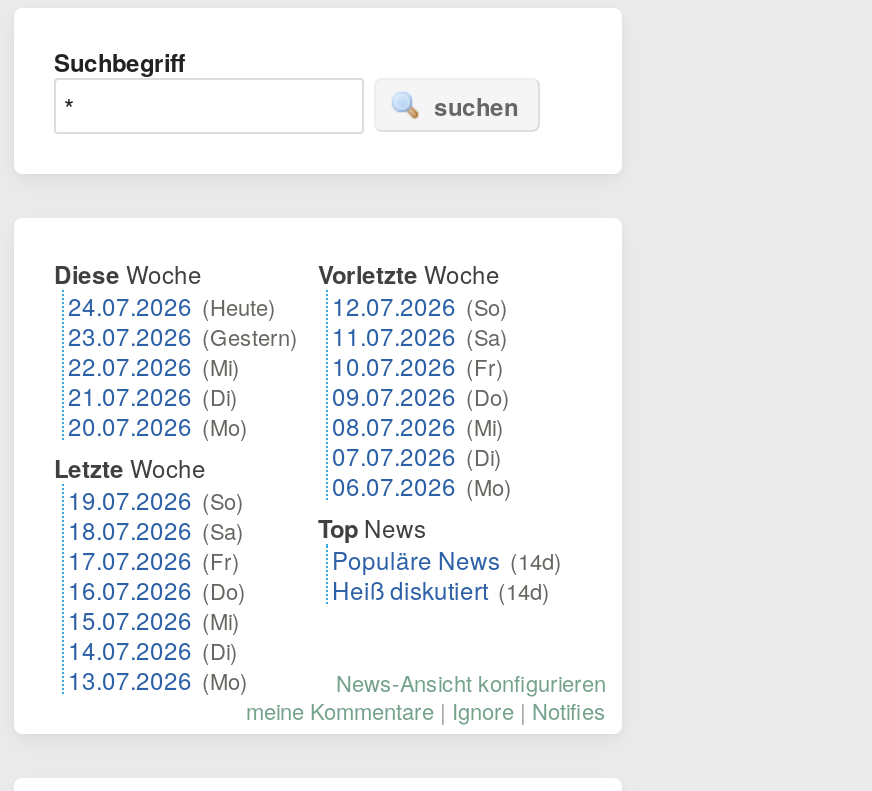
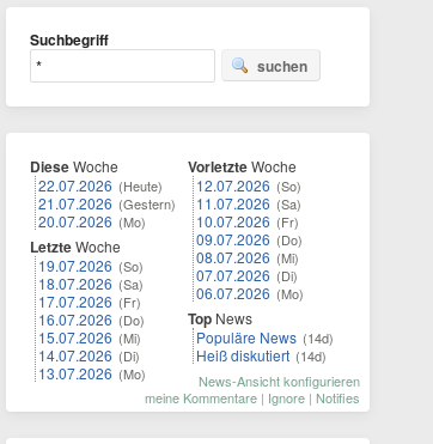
[68,288,298,412] 24.07.2026 (Heute) | 23.07.2026 (Gestern) | 22.07.2026 (Mi) | 21.07.2026 (Di) -> [38,175,176,213] 22.07.2026 (Heute) | 21.07.2026 (Gestern)

